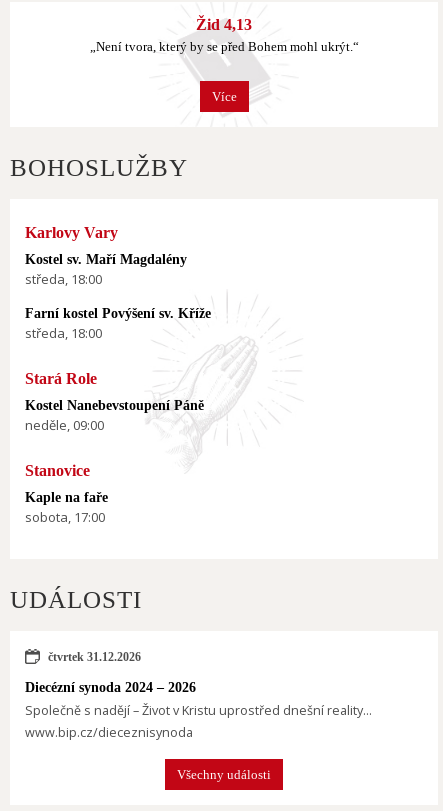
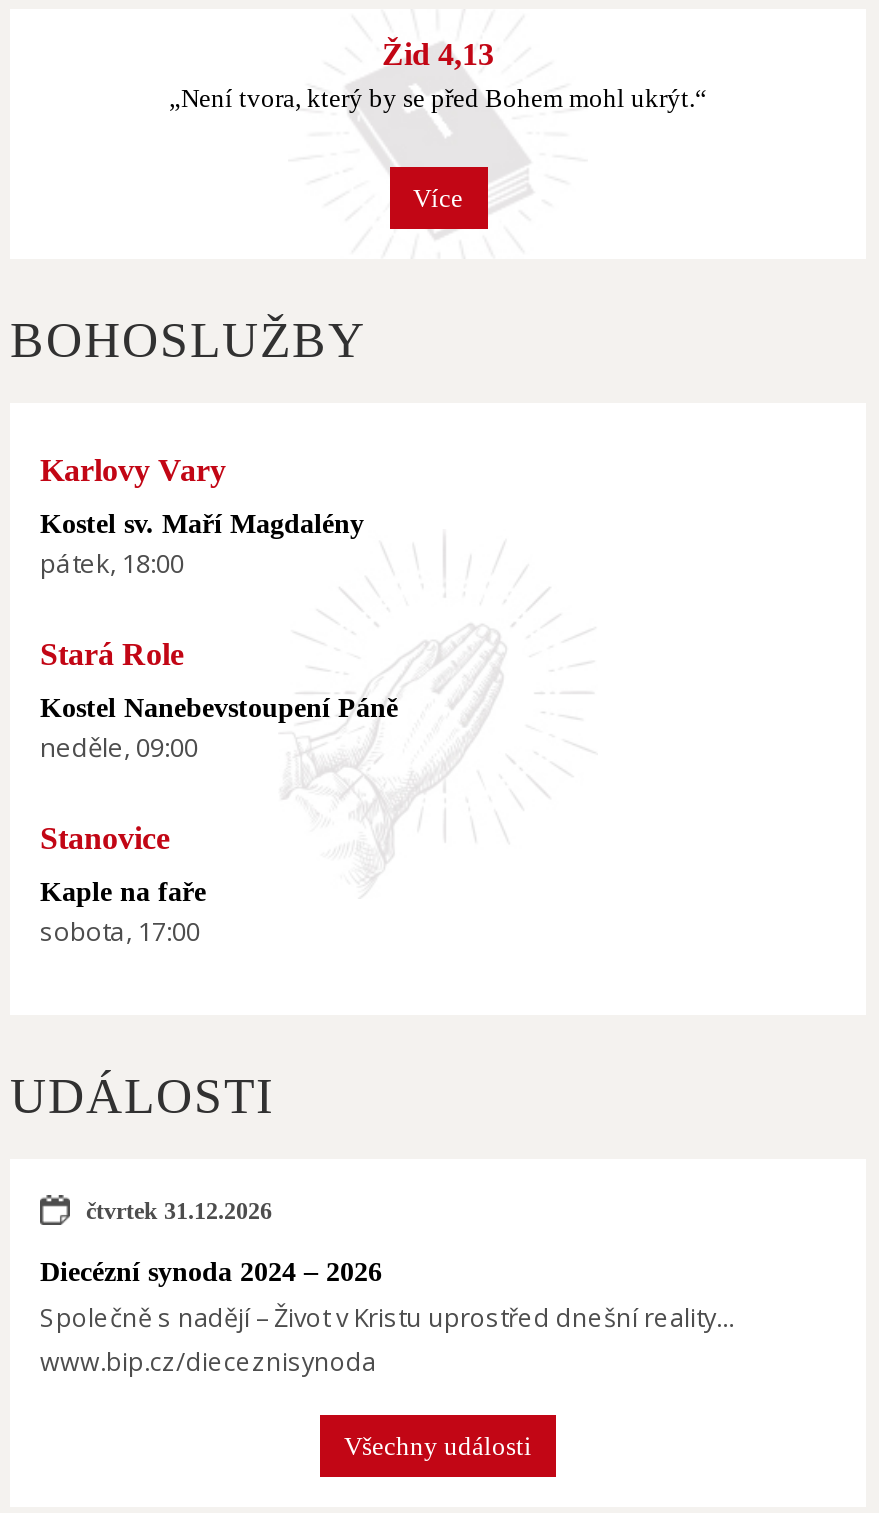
[25,270,211,342] středa, 18:00 | Farní kostel Povýšení sv. Kříže | středa, 18:00 -> [40,546,184,582] pátek, 18:00

